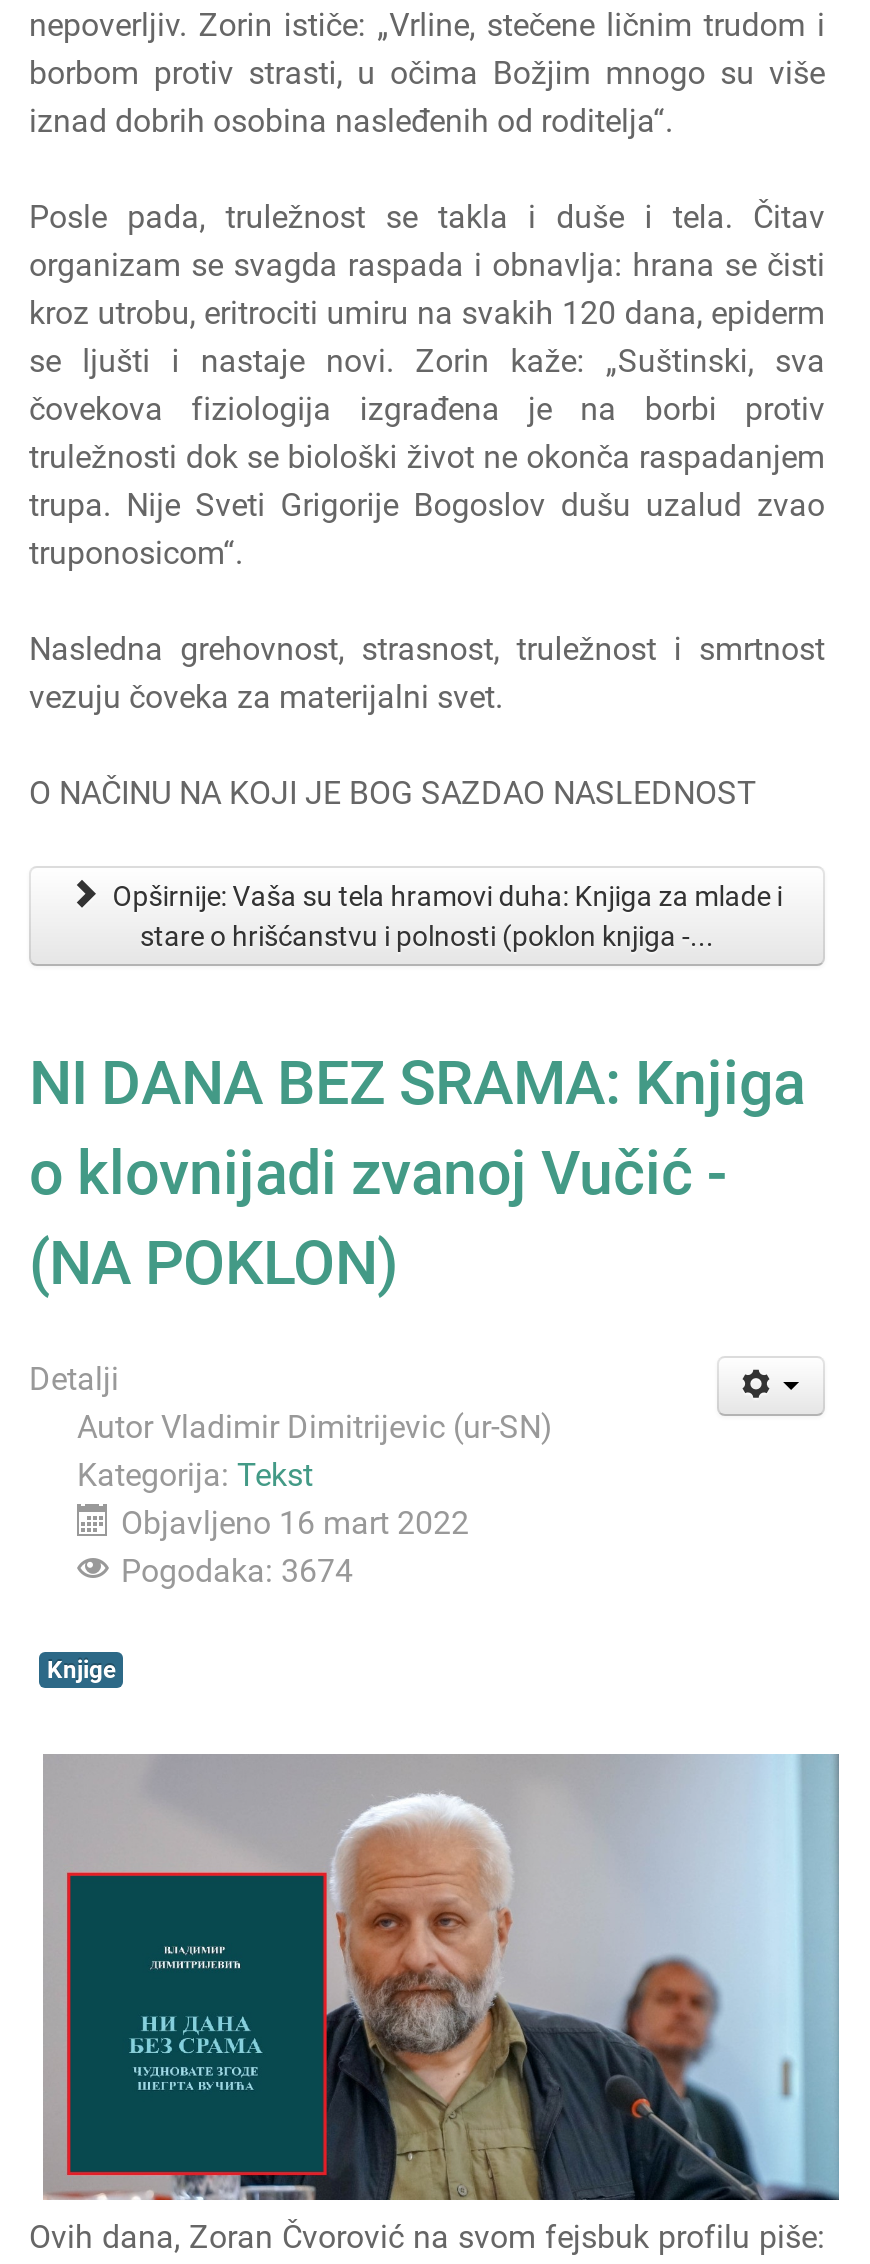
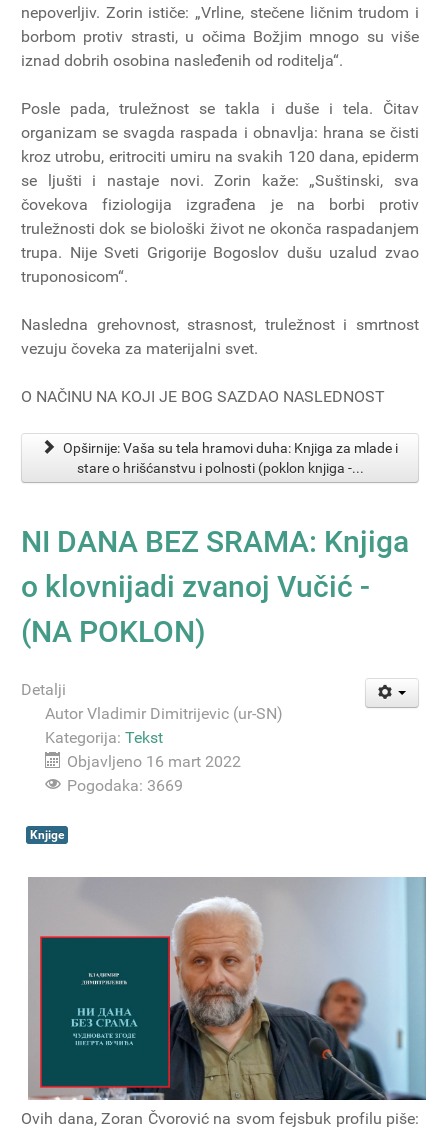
[121,1552,353,1590] Pogodaka: 3674 -> [67,776,183,795] Pogodaka: 3669

